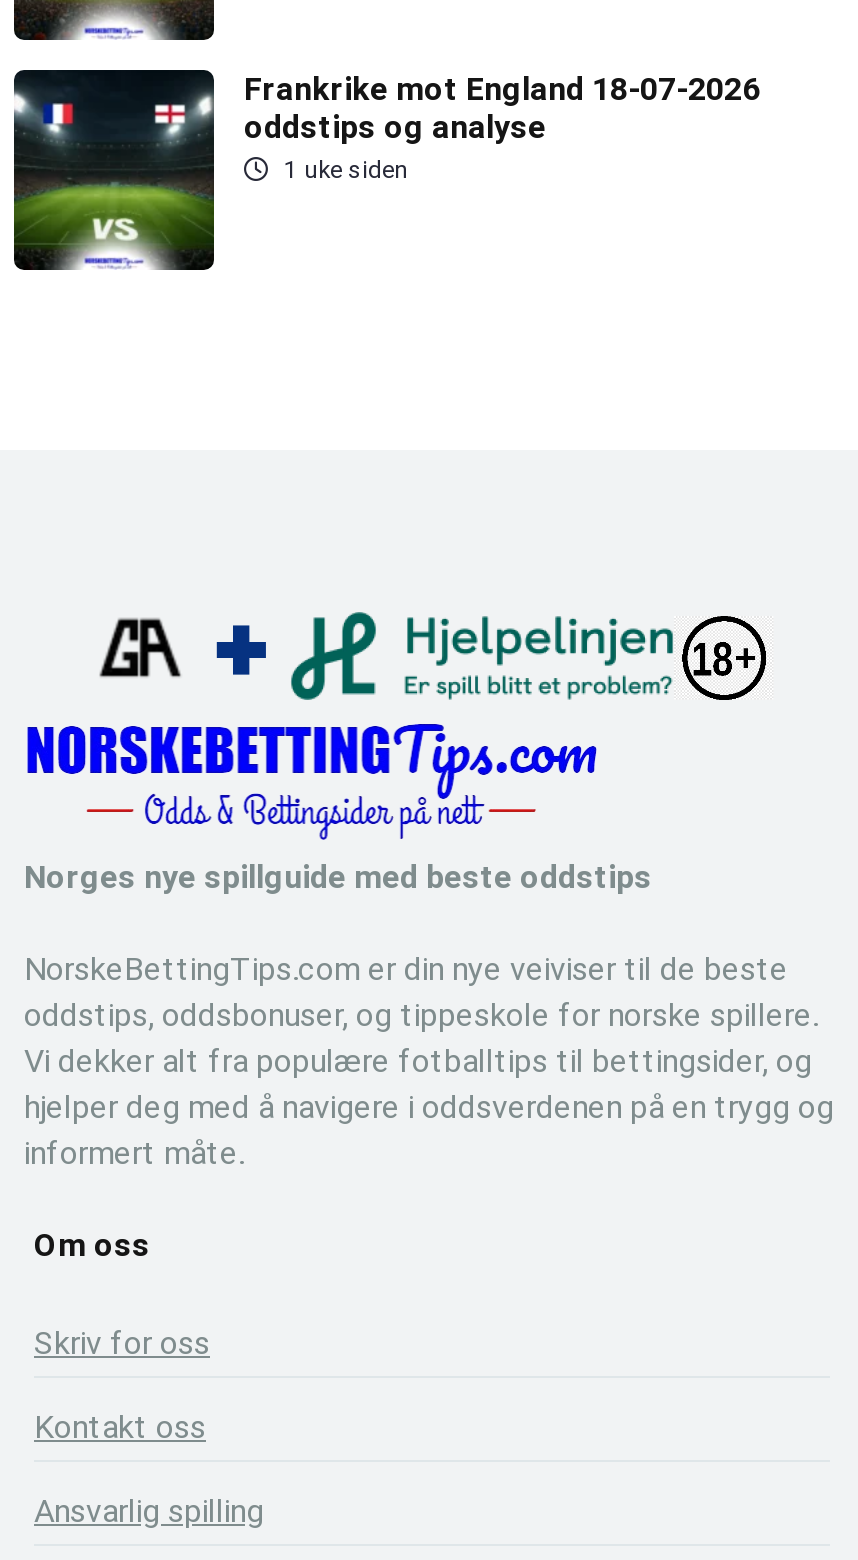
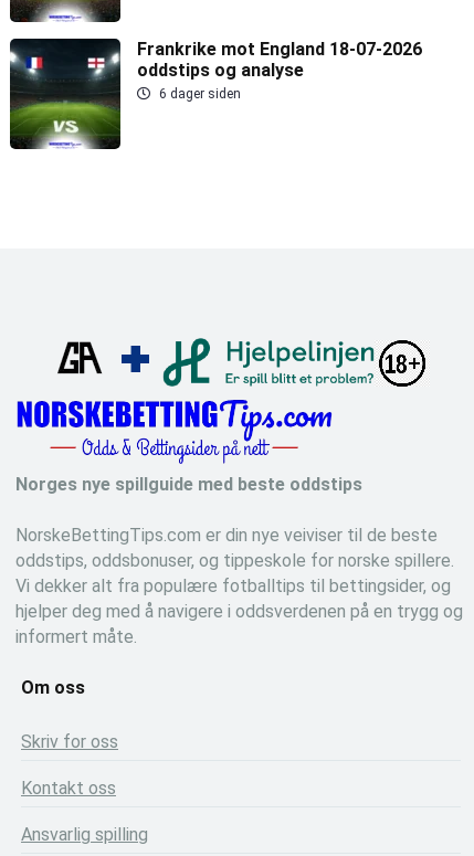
[278,156,408,184] 1 uke siden -> [156,86,241,102] 6 dager siden

